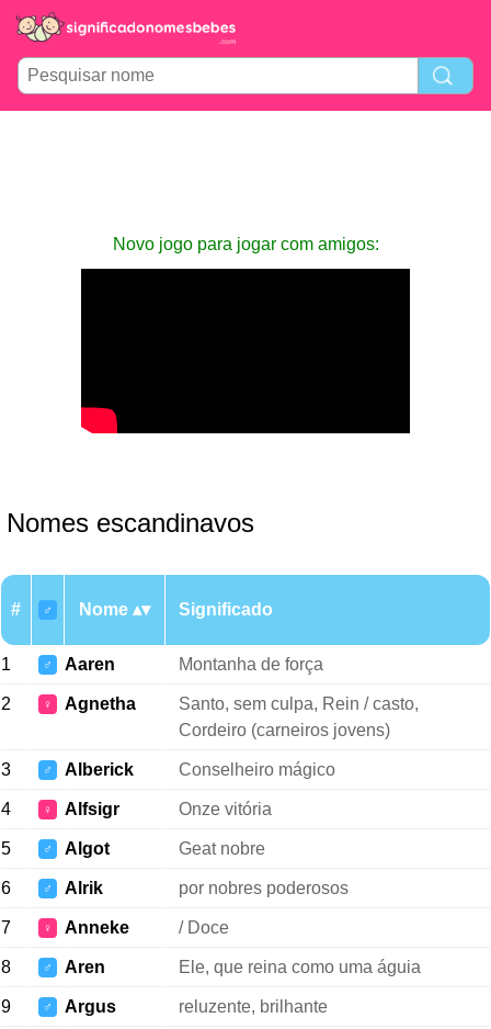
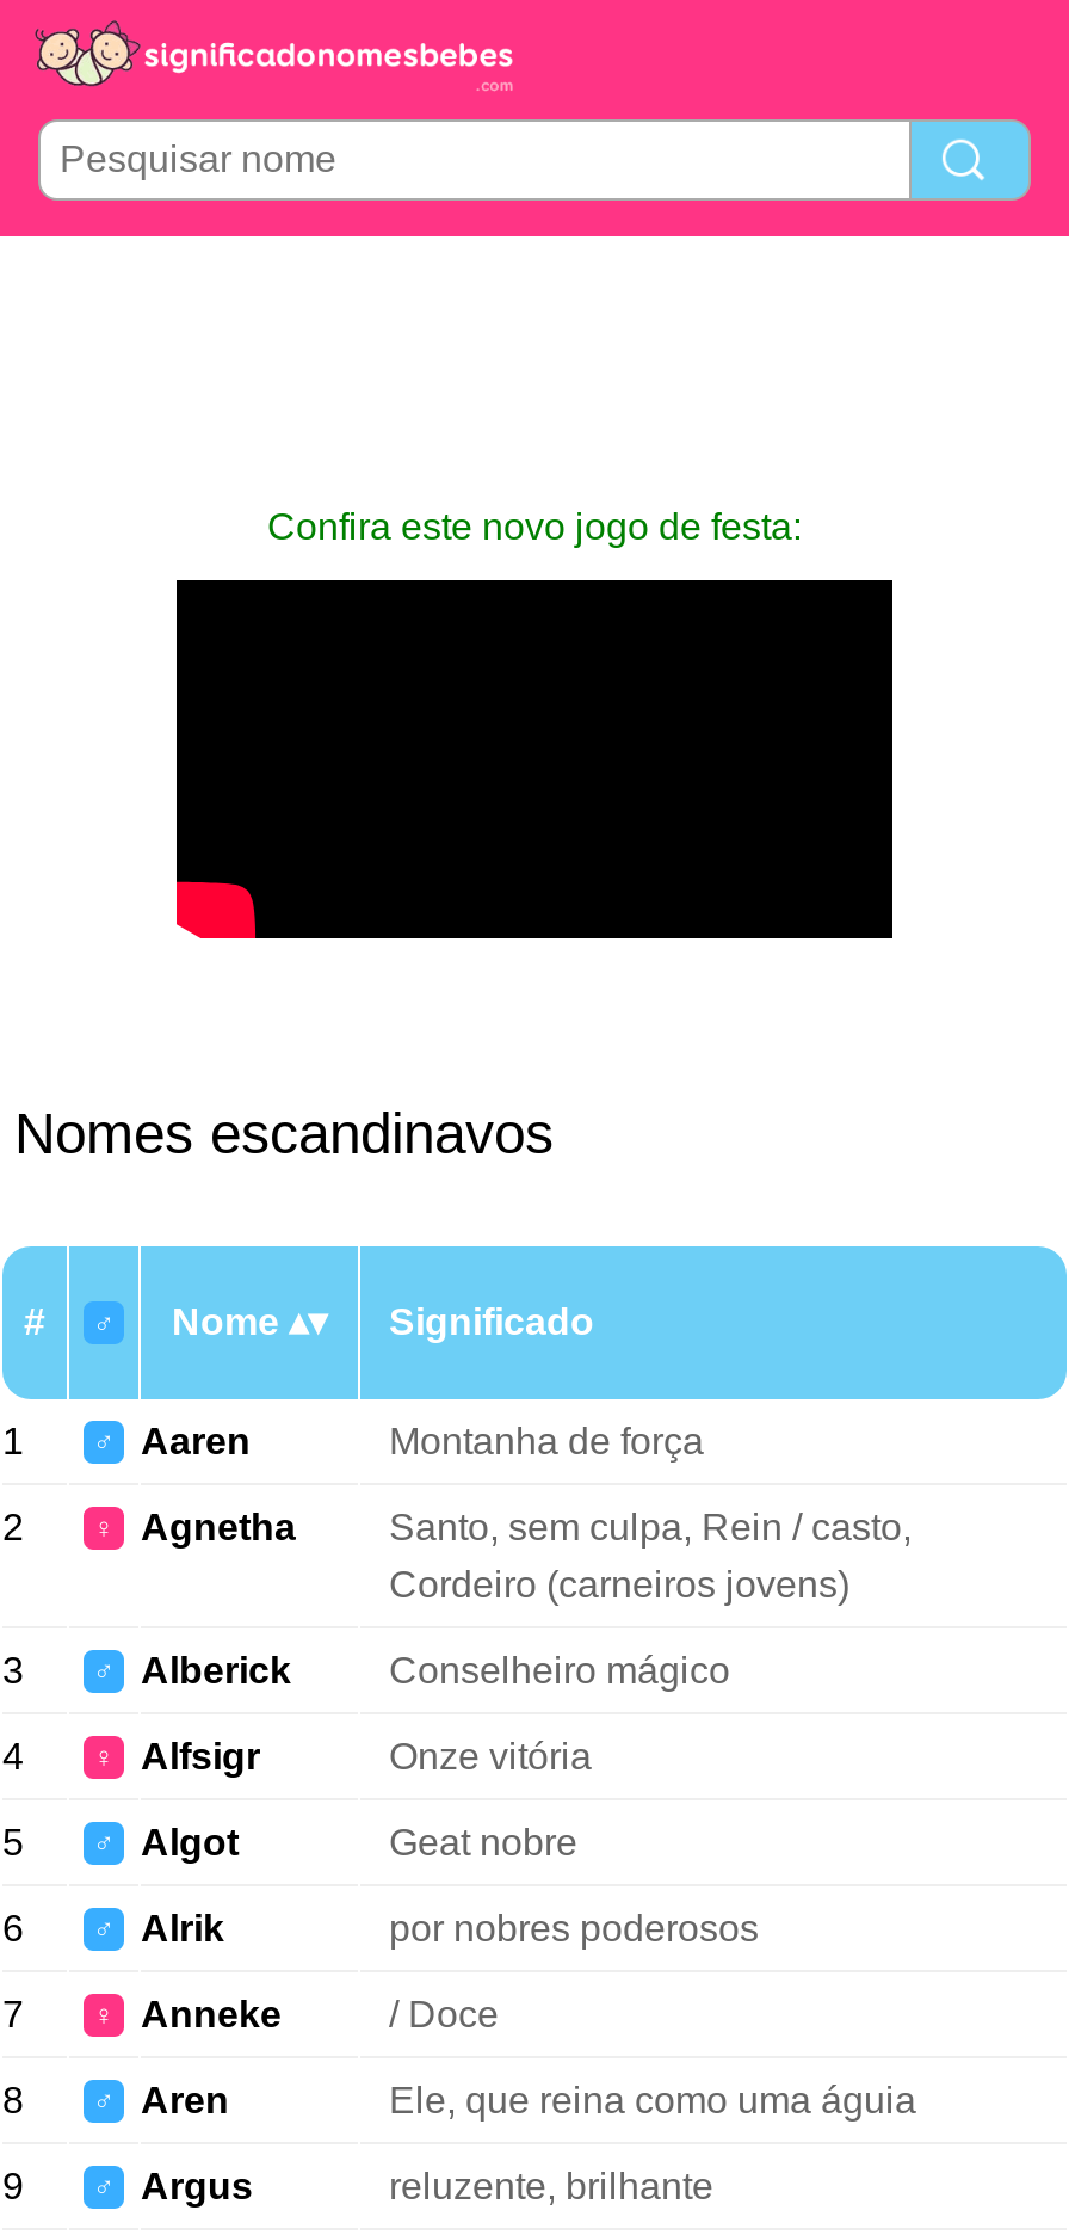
[112,235,379,253] Novo jogo para jogar com amigos: -> [267,506,802,547] Confira este novo jogo de festa:

